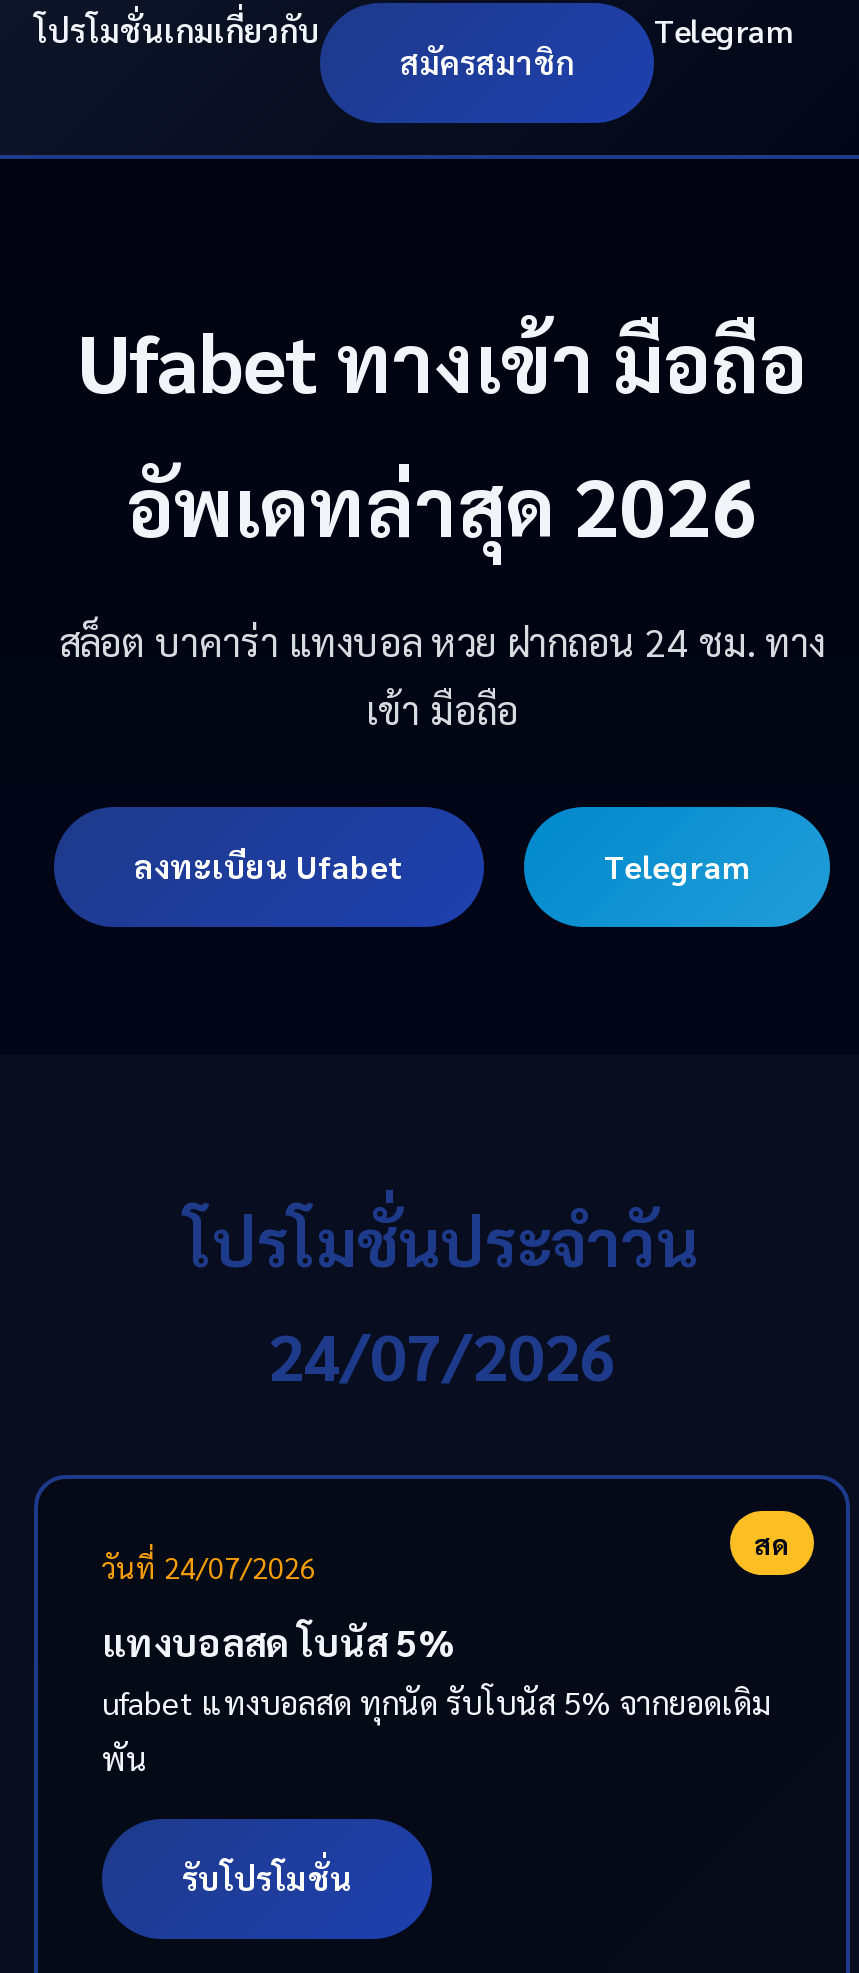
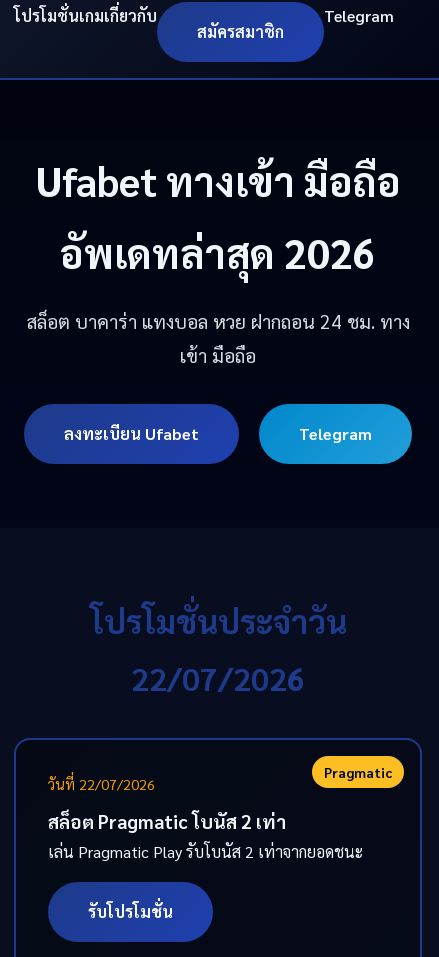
[268,1313,616,1395] 24/07/2026 -> [131,657,305,698] 22/07/2026
[102,1525,790,1585] สด | วันที่ 24/07/2026 -> [48,763,392,793] Pragmatic | วันที่ 22/07/2026
[102,1617,772,1779] แทงบอลสด โบนัส 5% | ufabet แทงบอลสด ทุกนัด รับโบนัส 5% จากยอดเดิม | พัน -> [48,809,363,862] สล็อต Pragmatic โบนัส 2 เท่า | เล่น Pragmatic Play รับโบนัส 2 เท่าจากยอดชนะ

